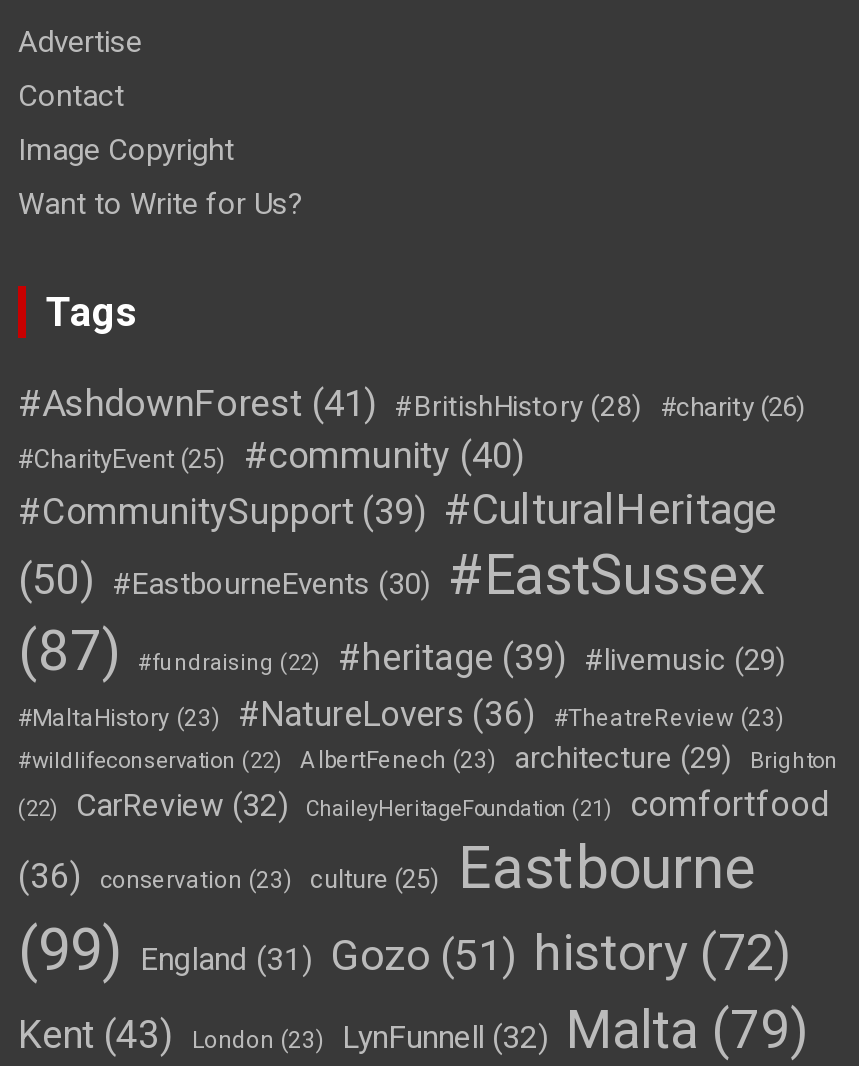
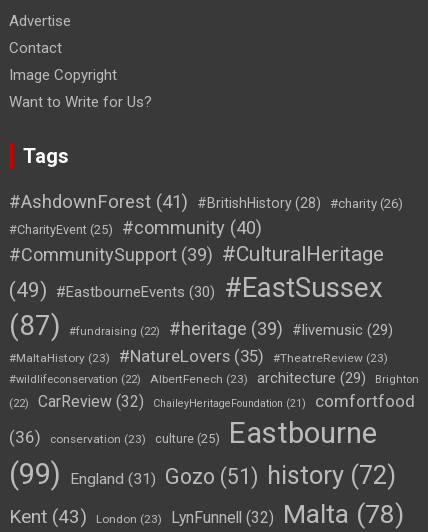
[18,542,766,608] (50) #EastbourneEvents (30) #EastSussex -> [9,271,383,304] (49) #EastbourneEvents (30) #EastSussex
[238,694,536,734] #NatureLovers (36) -> [119,346,264,366] #NatureLovers (35)
[342,998,808,1060] LynFunnell (32) Malta (79) -> [171,498,404,529] LynFunnell (32) Malta (78)

